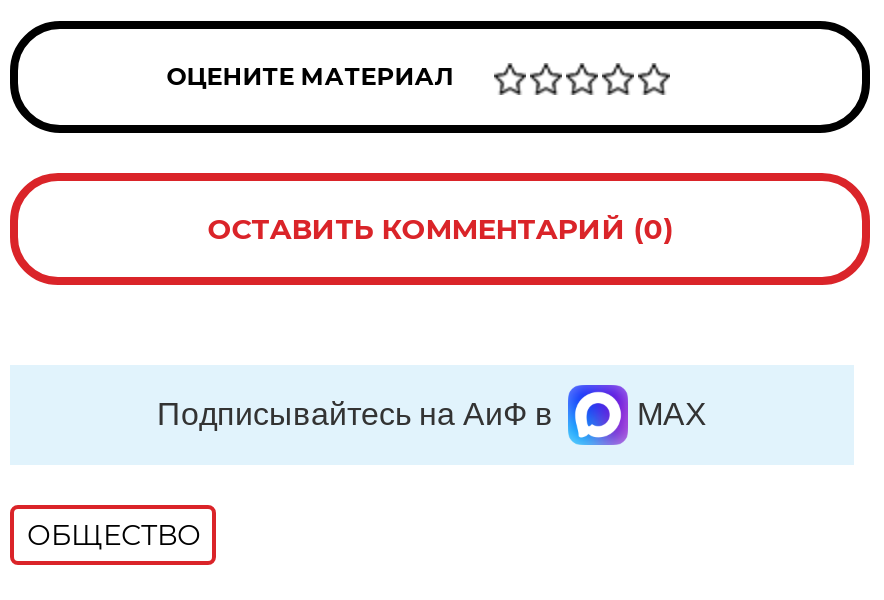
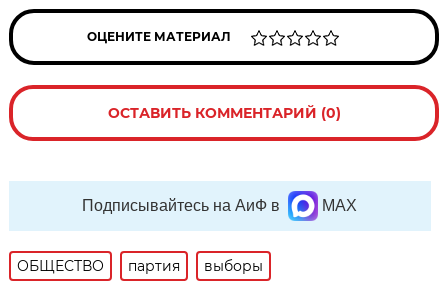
none -> [128,257,263,275] партия | выборы

